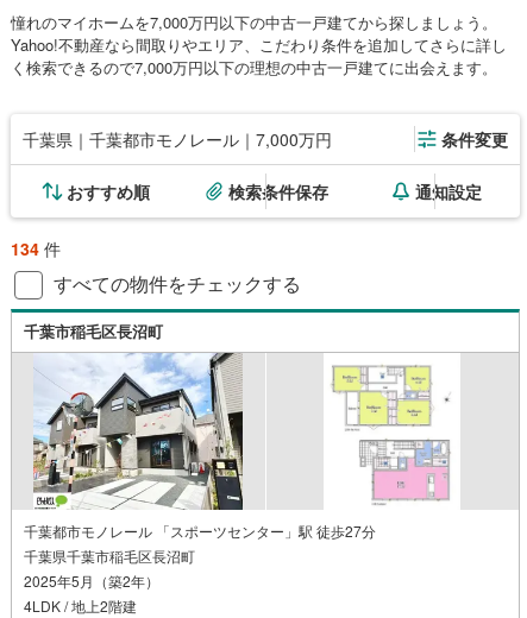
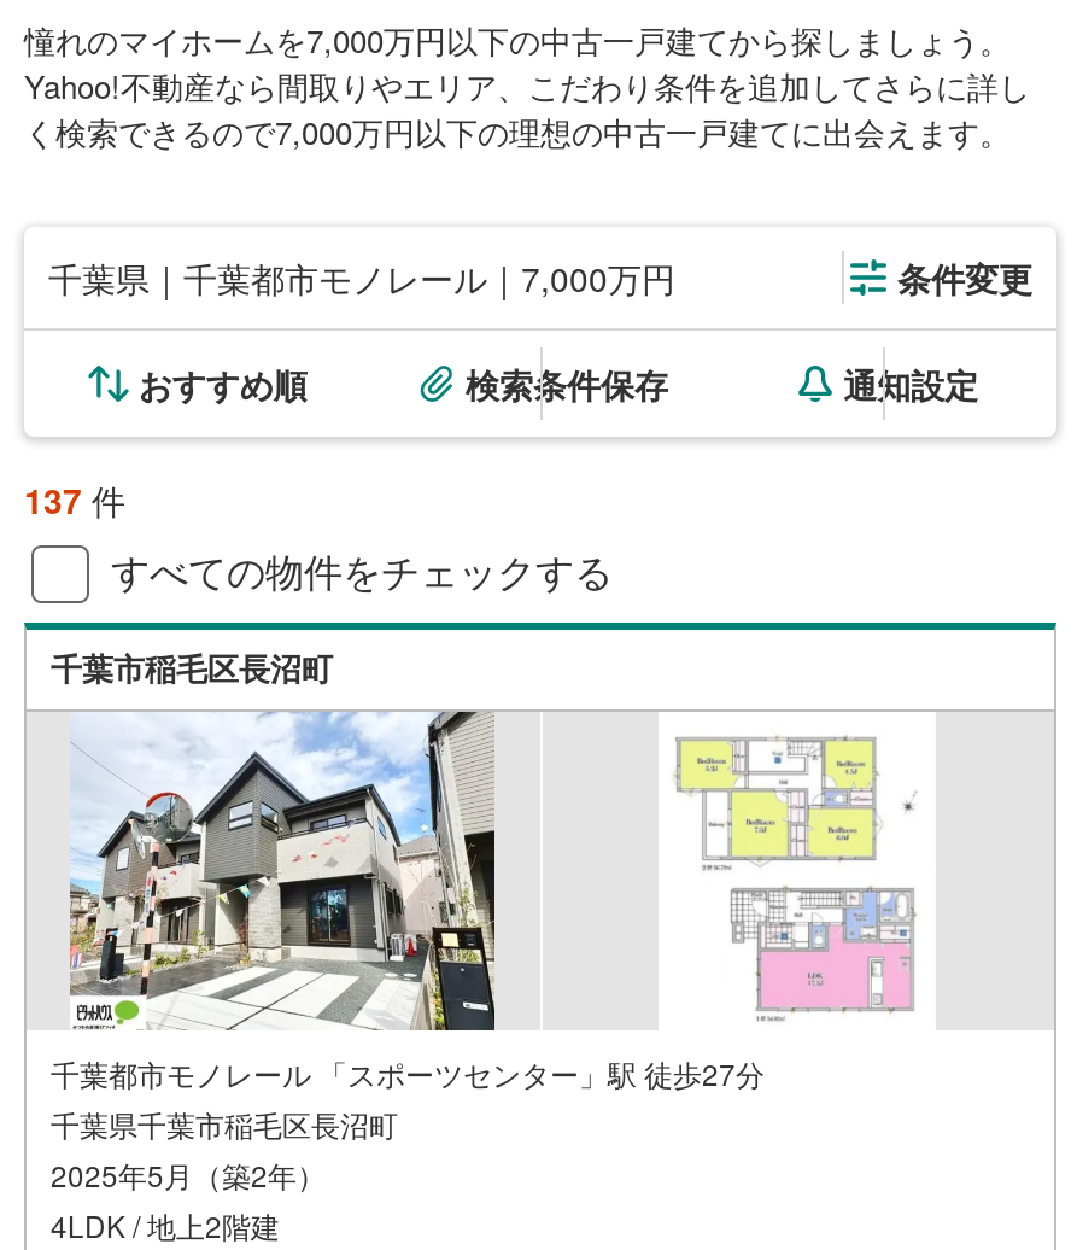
[11,236,61,260] 134件 -> [24,475,125,523] 137件

